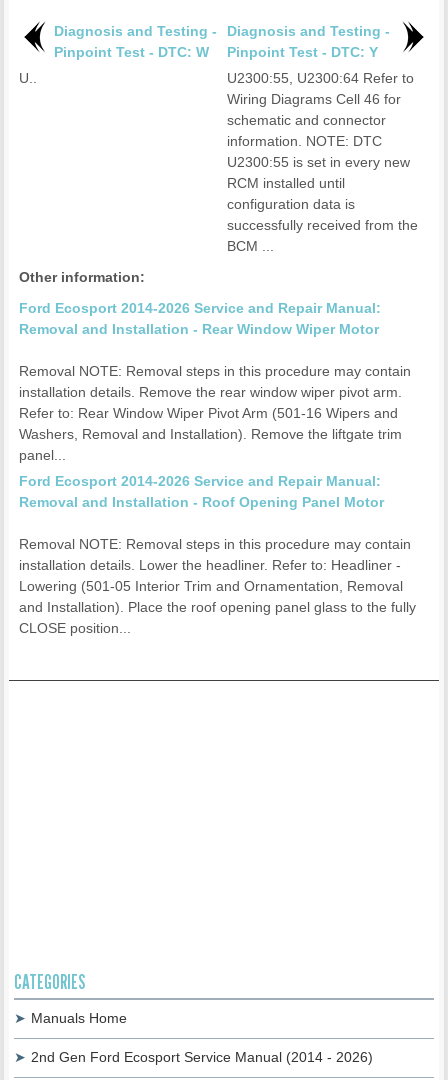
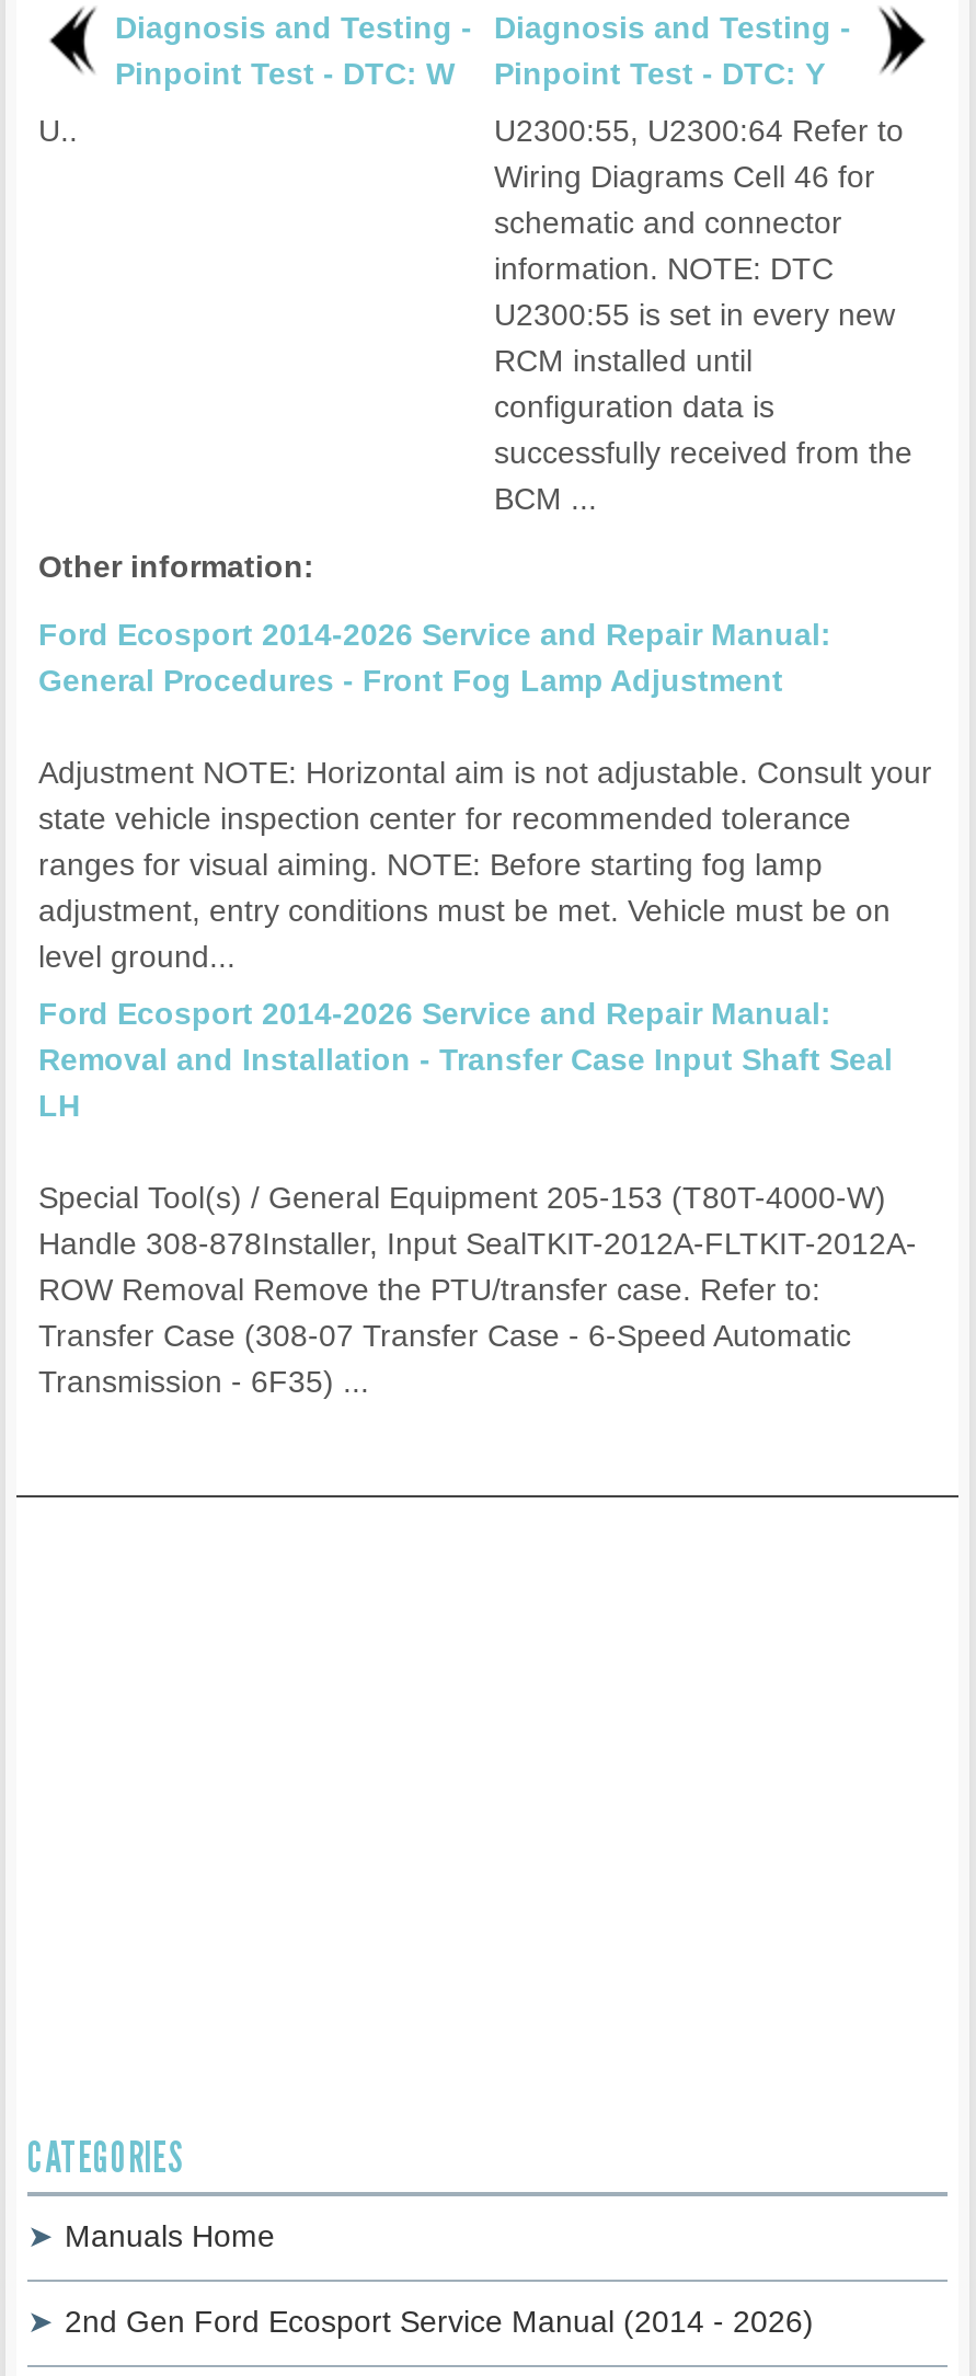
[19,321,379,337] Removal and Installation - Rear Window Wiper Motor -> [38,663,783,698] General Procedures - Front Fog Lamp Adjustment
[19,363,411,463] Removal NOTE: Removal steps in this procedure may contain | installation details. Remove the rear window wiper pivot arm. | Refer to: Rear Window Wiper Pivot Arm (501-16 Wipers and | Washers, Removal and Installation). Remove the liftgate trim | panel... -> [38,755,932,974] Adjustment NOTE: Horizontal aim is not adjustable. Consult your | state vehicle inspection center for recommended tolerance | ranges for visual aiming. NOTE: Before starting fog lamp | adjustment, entry conditions must be met. Vehicle must be on | level ground...
[19,494,384,510] Removal and Installation - Roof Opening Panel Motor -> [38,1042,893,1123] Removal and Installation - Transfer Case Input Shaft Seal | LH
[19,536,416,636] Removal NOTE: Removal steps in this procedure may contain | installation details. Lower the headliner. Refer to: Headliner - | Lowering (501-05 Interior Trim and Ornamentation, Removal | and Installation). Place the roof opening panel glass to the fully | CLOSE position... -> [38,1180,917,1399] Special Tool(s) / General Equipment 205-153 (T80T-4000-W) | Handle 308-878Installer, Input SealTKIT-2012A-FLTKIT-2012A- | ROW Removal Remove the PTU/transfer case. Refer to: | Transfer Case (308-07 Transfer Case - 6-Speed Automatic | Transmission - 6F35) ...

